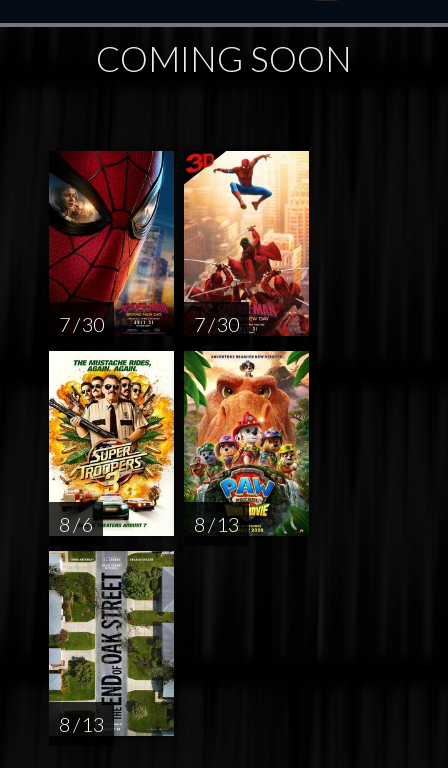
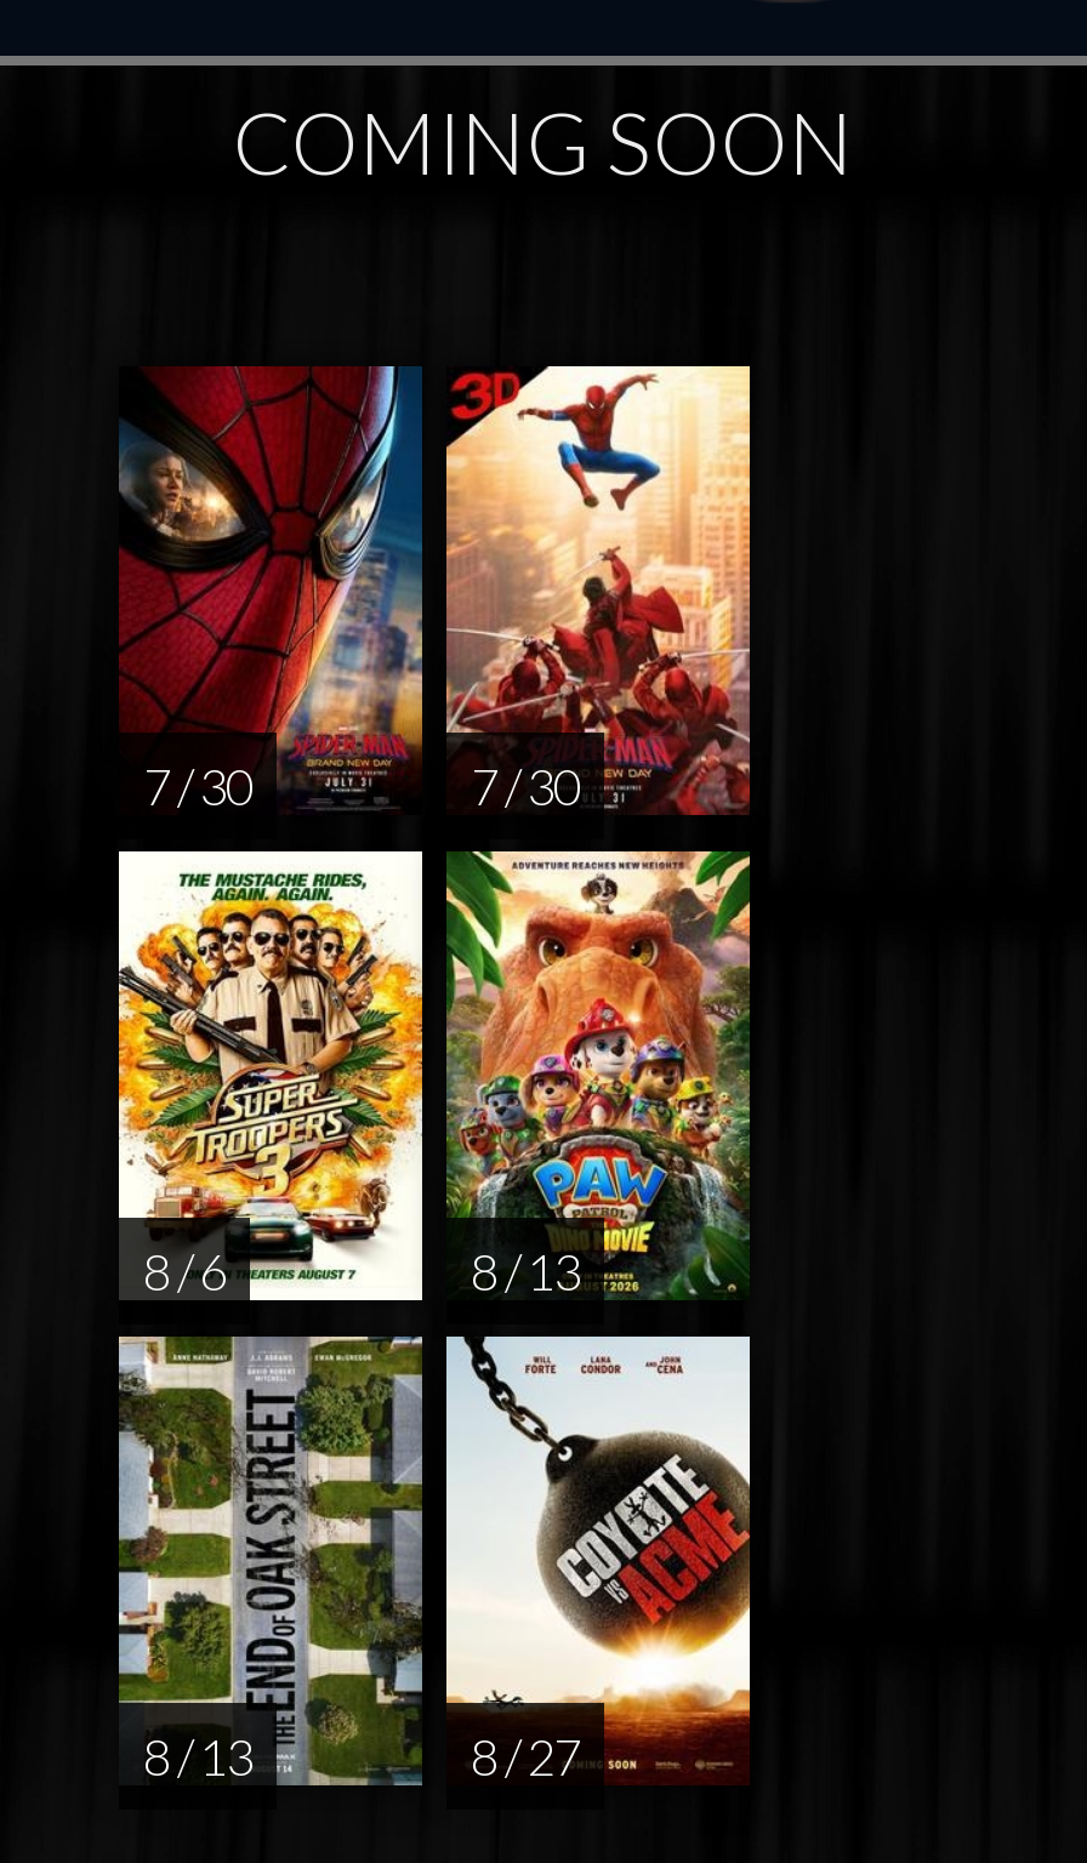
none -> [444,1334,752,1785] [image] | 8 / 27

